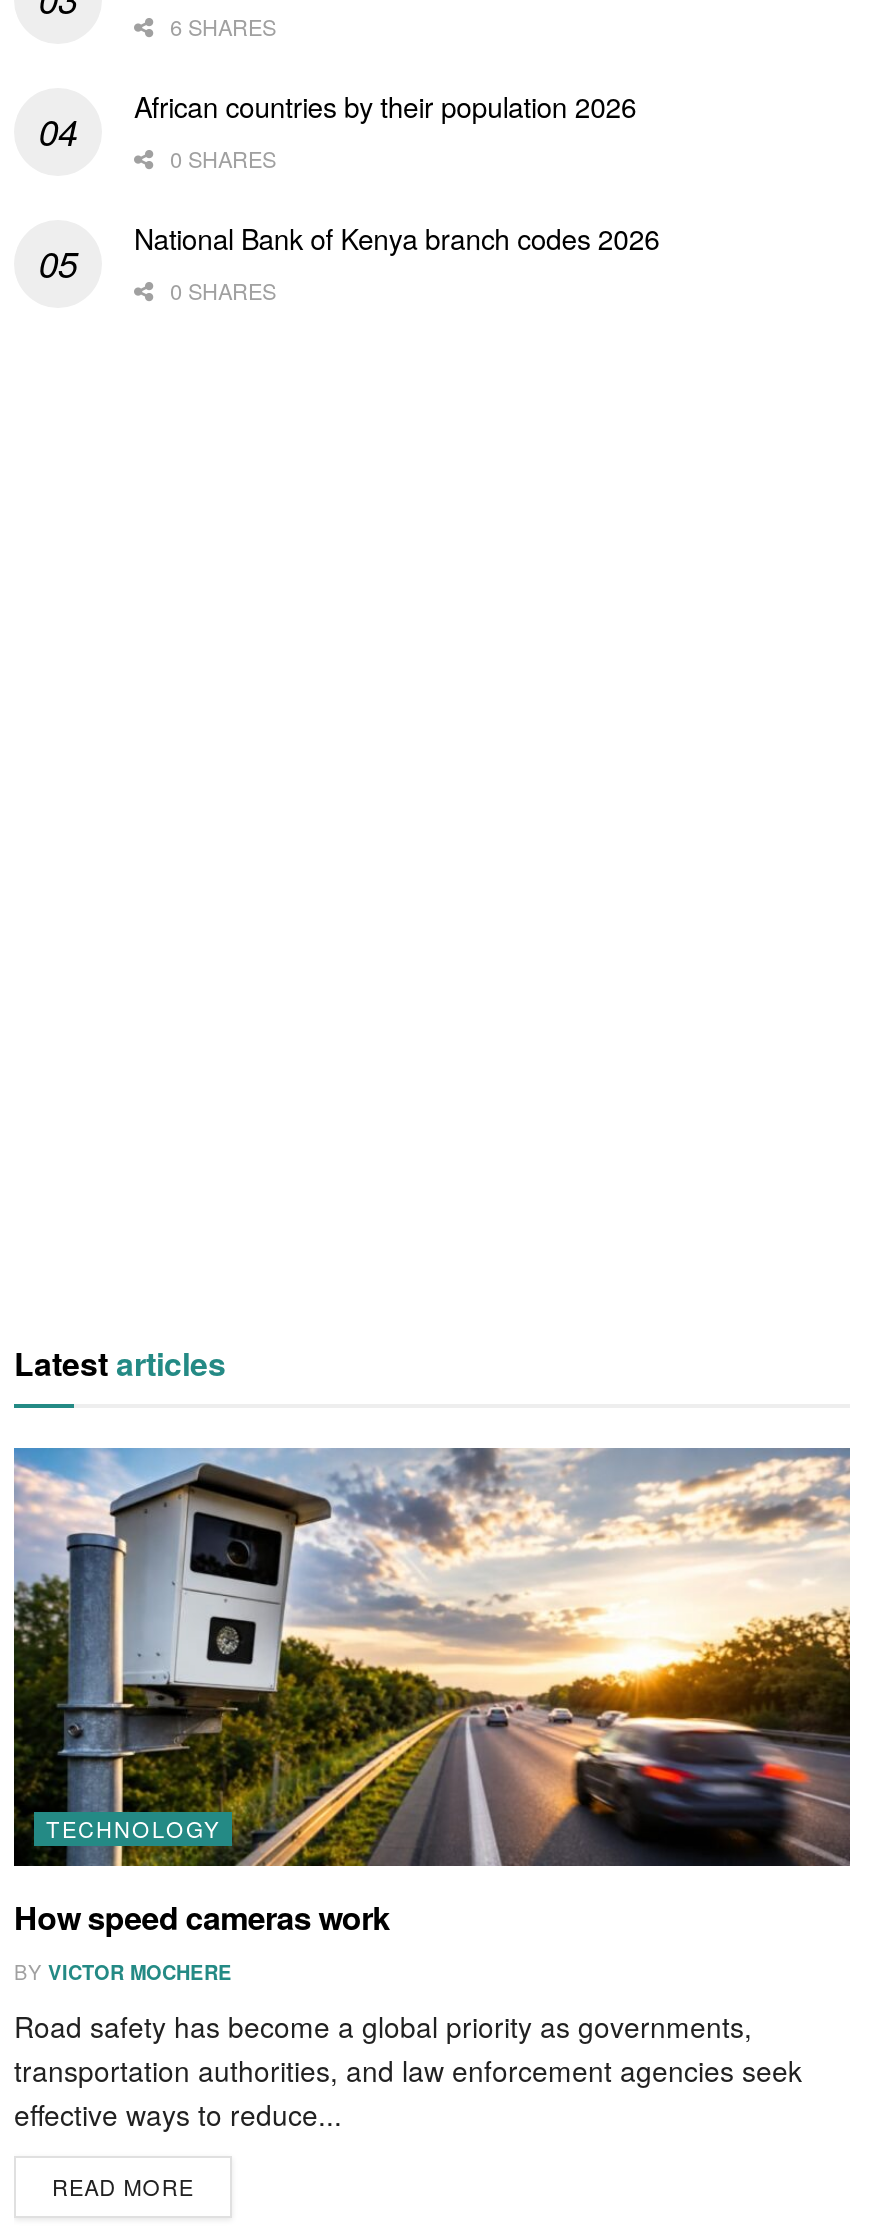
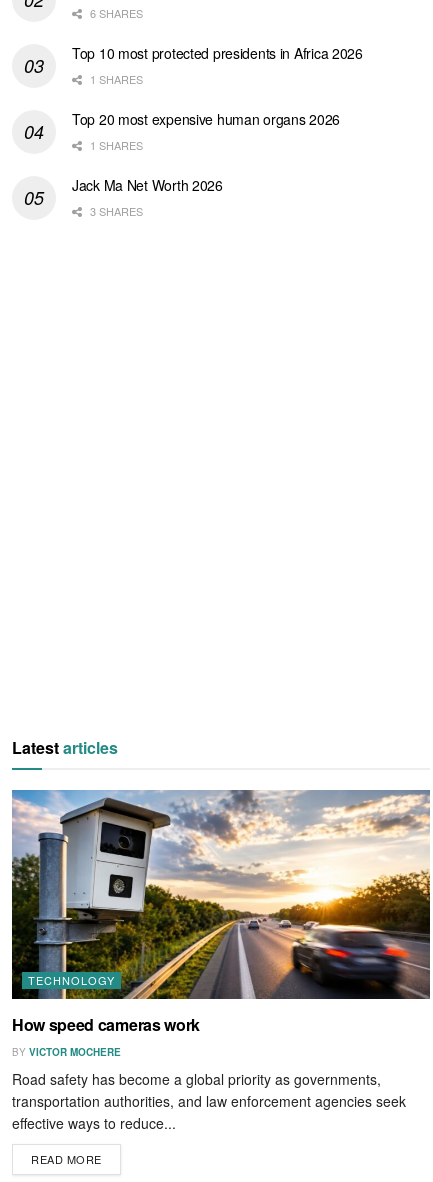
[134,86,660,306] African countries by their population 2026 | 0 SHARES | National Bank of Kenya branch codes 2026 | 0 SHARES -> [72,43,363,219] Top 10 most protected presidents in Africa 2026 | 1 SHARES | Top 20 most expensive human organs 2026 | 1 SHARES | Jack Ma Net Worth 2026 | 3 SHARES

